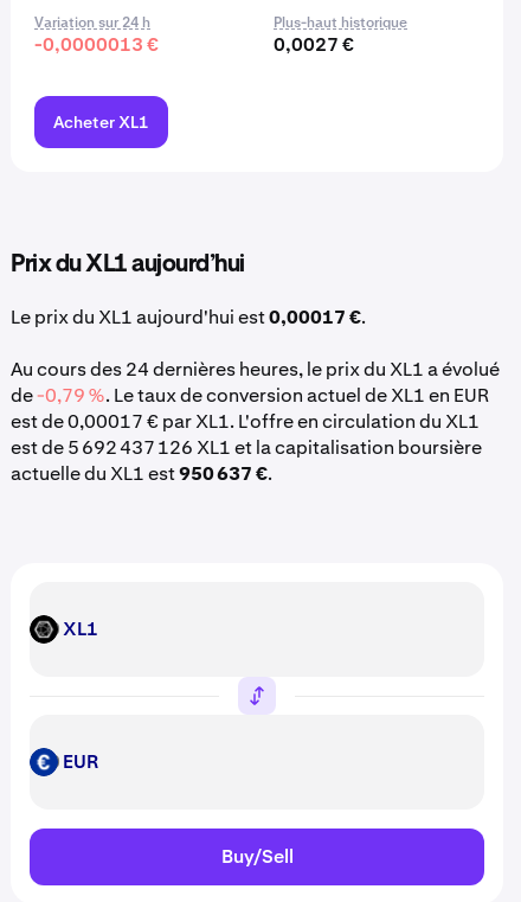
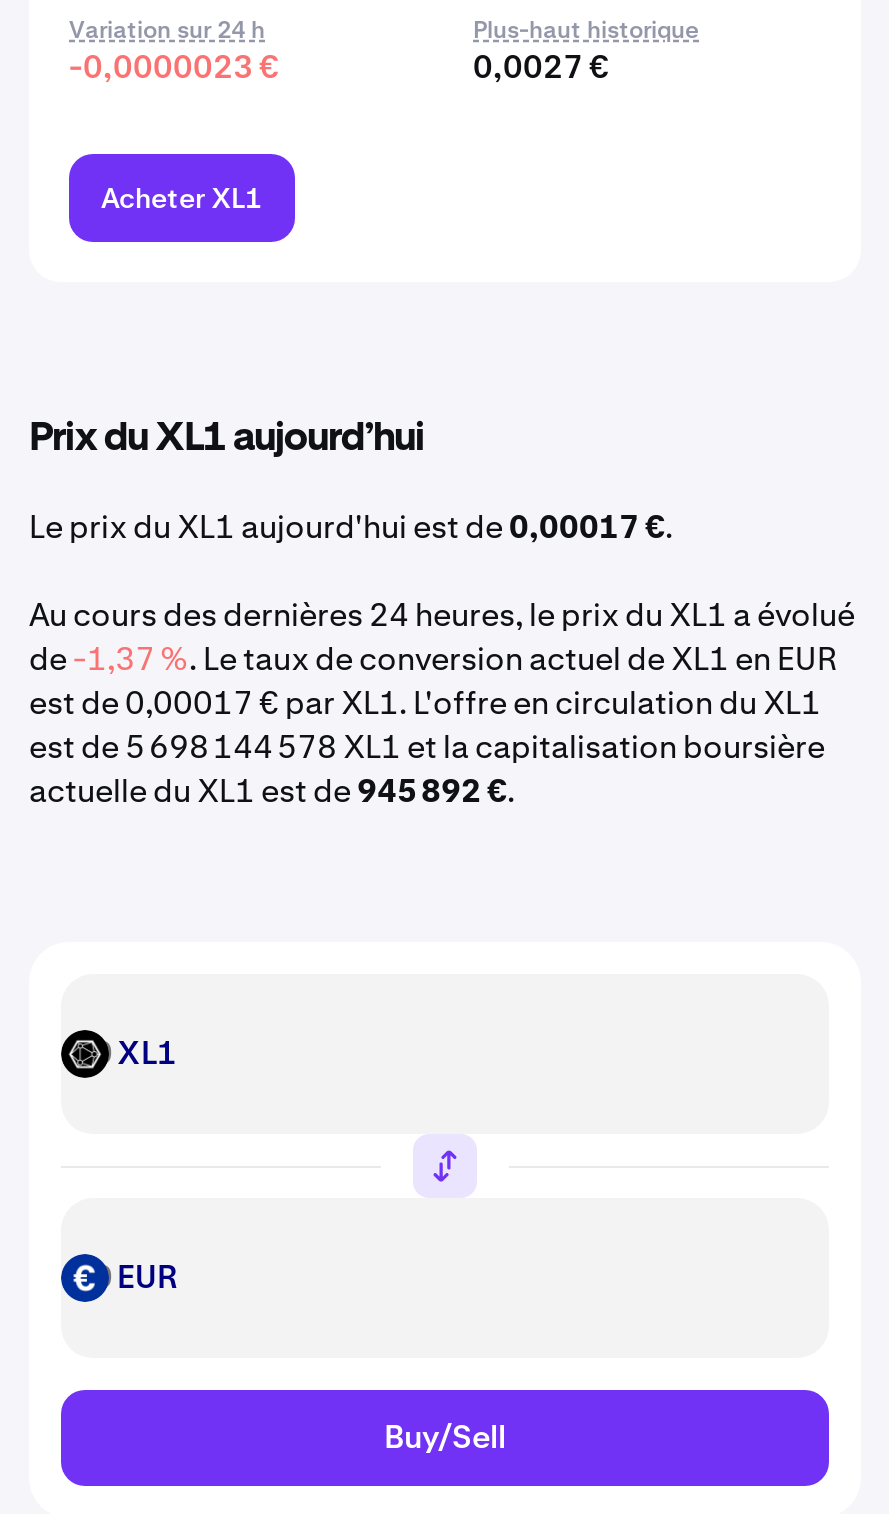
[34,32,159,57] -0,0000013 € -> [69,46,279,88] -0,0000023 €
[11,305,366,330] Le prix du XL1 aujourd'hui est 0,00017 €. -> [29,506,673,548] Le prix du XL1 aujourd'hui est de 0,00017 €.
[11,357,500,408] Au cours des 24 dernières heures, le prix du XL1 a évolué | de -0,79 %. Le taux de conversion actuel de XL1 en EUR -> [29,594,855,680] Au cours des dernières 24 heures, le prix du XL1 a évolué | de -1,37 %. Le taux de conversion actuel de XL1 en EUR
[11,435,482,486] est de 5 692 437 126 XL1 et la capitalisation boursière | actuelle du XL1 est 950 637 €. -> [29,726,825,812] est de 5 698 144 578 XL1 et la capitalisation boursière | actuelle du XL1 est de 945 892 €.

